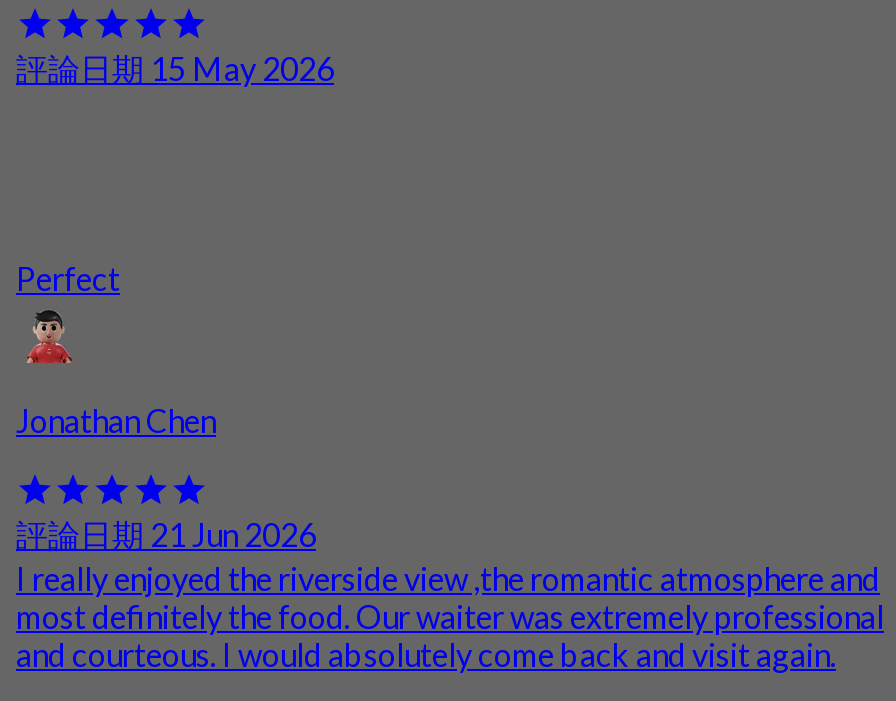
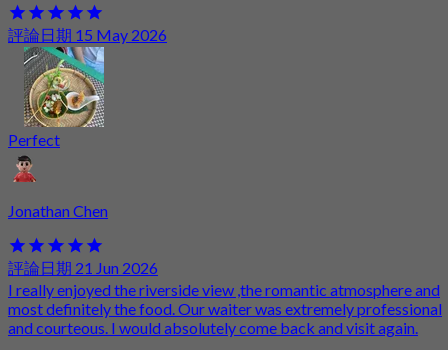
none -> [23,46,105,128] [image]

